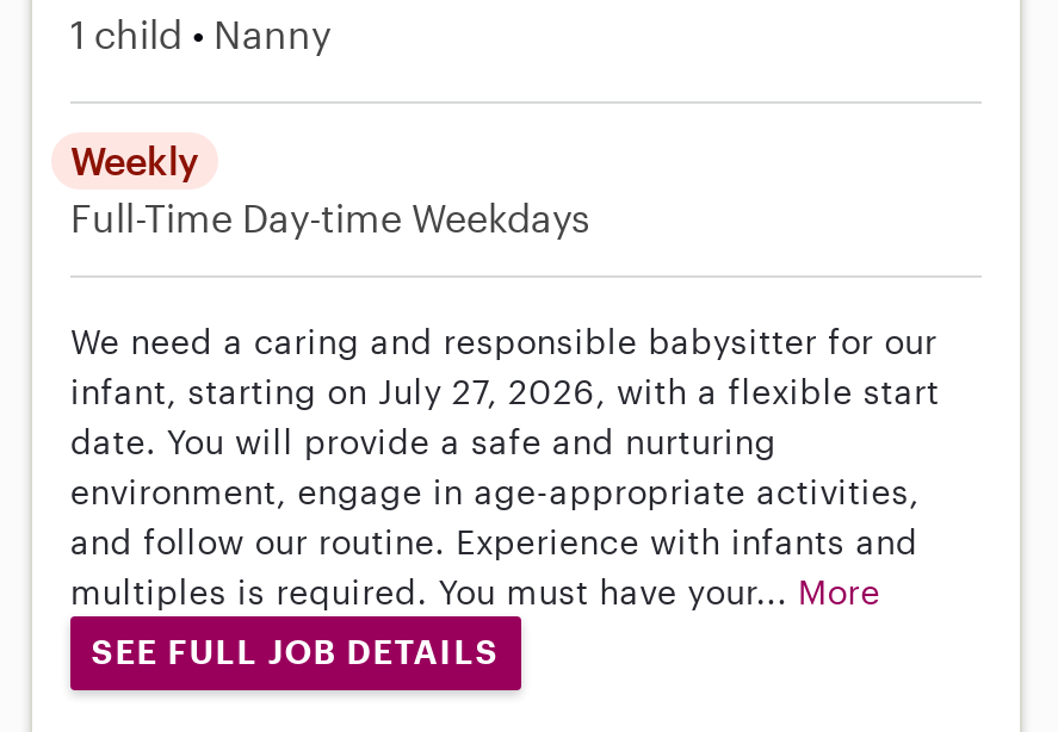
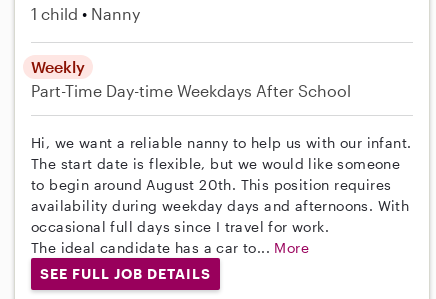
[70,193,590,239] Full-Time Day-time Weekdays -> [31,81,351,100] Part-Time Day-time Weekdays After School
[70,320,940,611] We need a caring and responsible babysitter for our | infant, starting on July 27, 2026, with a flexible start | date. You will provide a safe and nurturing | environment, engage in age-appropriate activities, | and follow our routine. Experience with infants and | multiples is required. You must have your... More -> [31,134,411,256] Hi, we want a reliable nanny to help us with our infant. | The start date is flexible, but we would like someone | to begin around August 20th. This position requires | availability during weekday days and afternoons. With | occasional full days since I travel for work. | The ideal candidate has a car to... More

